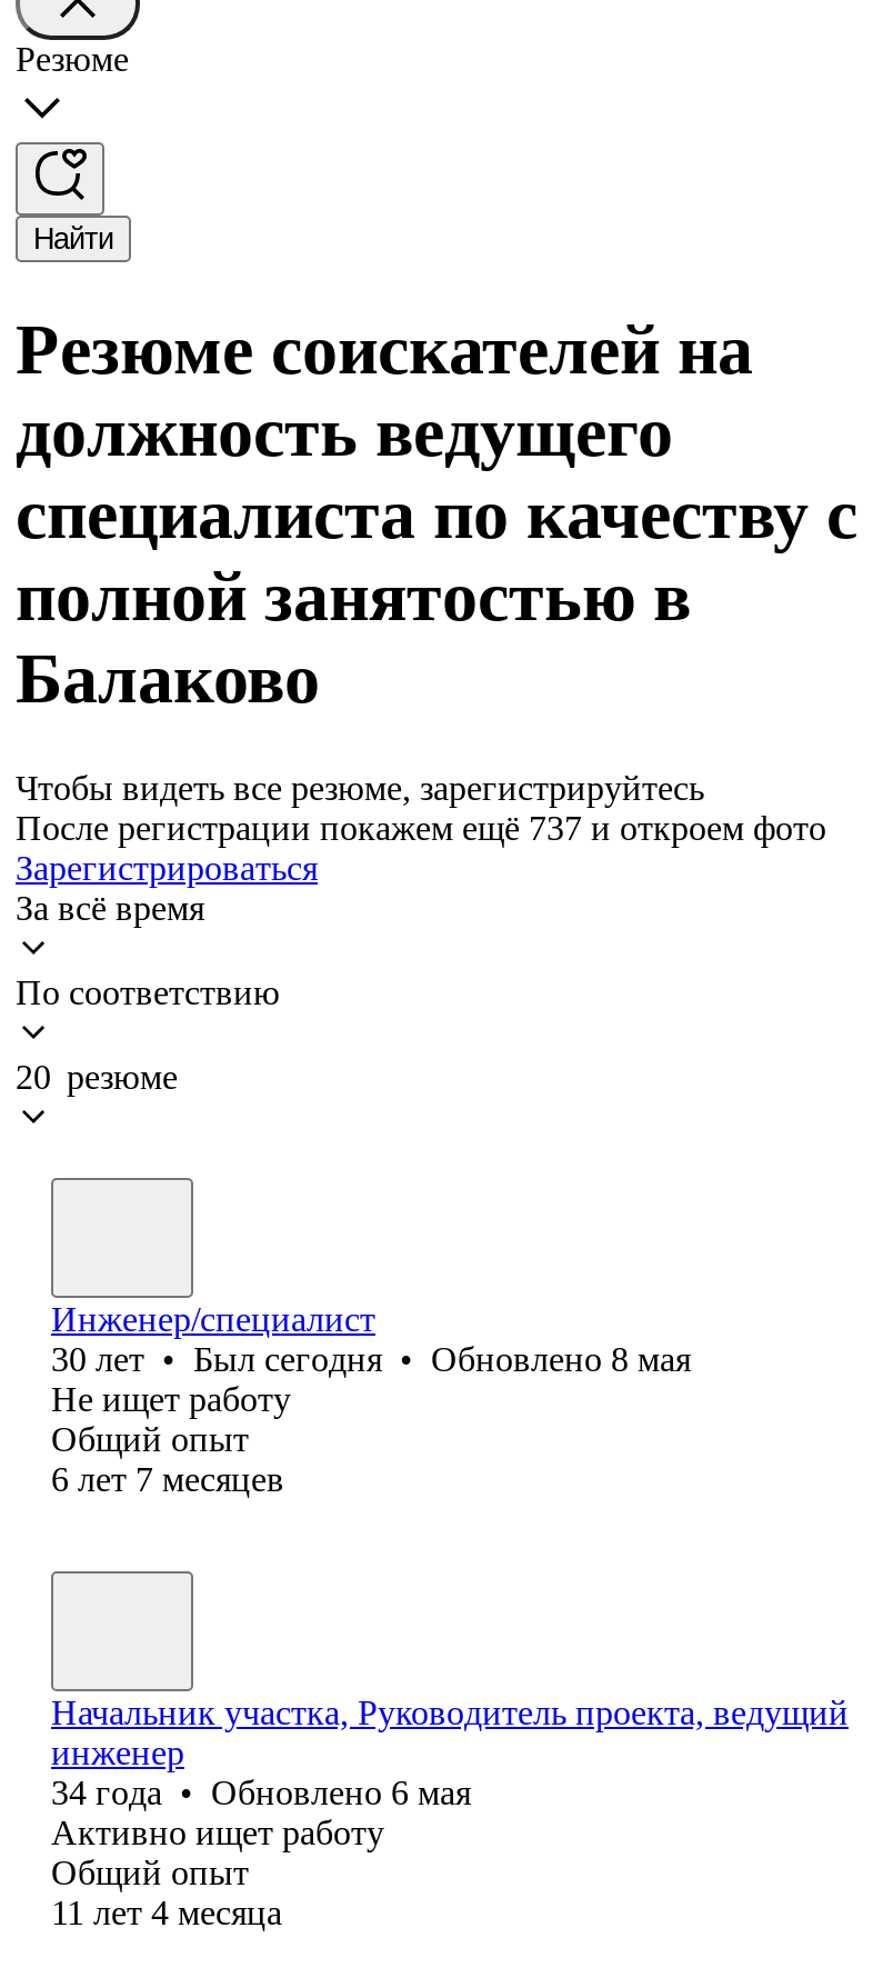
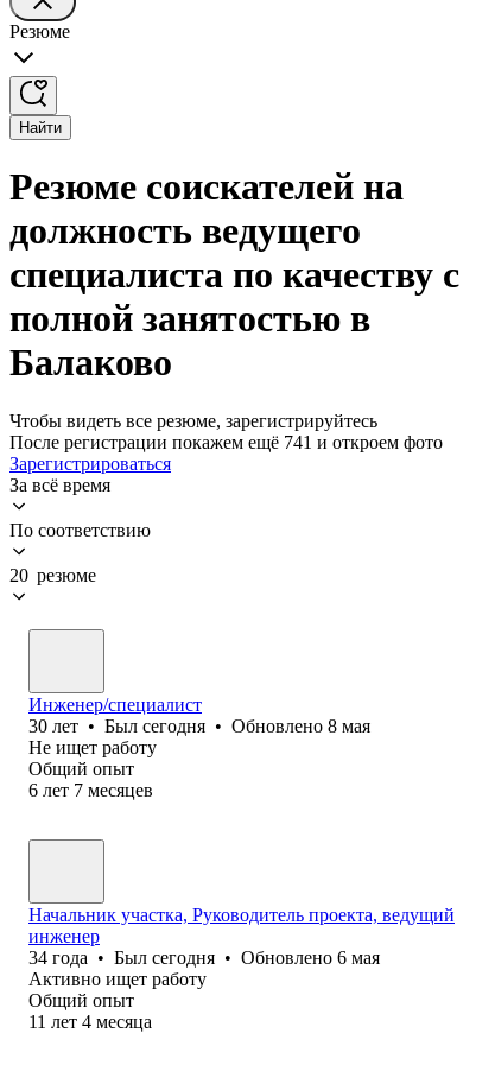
[16,809,826,847] После регистрации покажем ещё 737 и откроем фото -> [9,432,443,452] После регистрации покажем ещё 741 и откроем фото
[51,1773,471,1811] 34 года • Обновлено 6 мая -> [28,947,380,968] 34 года • Был сегодня • Обновлено 6 мая

